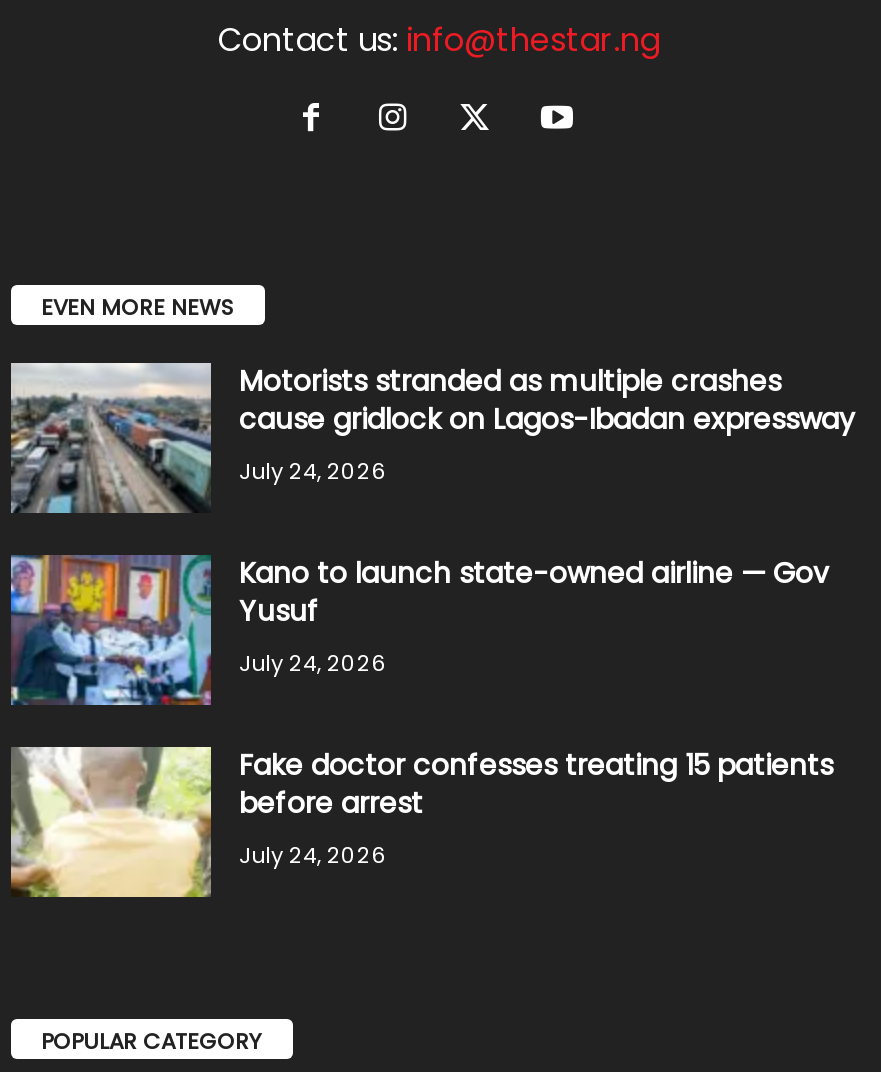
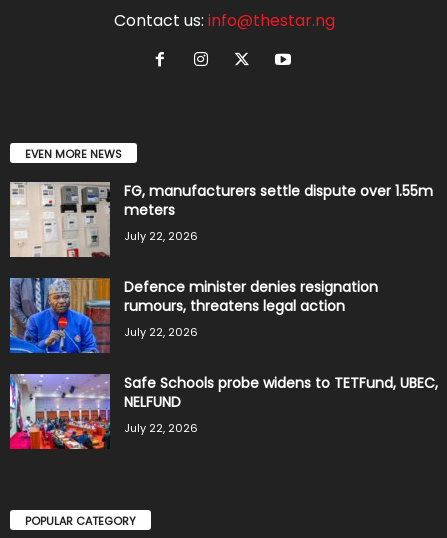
[9,361,855,515] [image] | Motorists stranded as multiple crashes | cause gridlock on Lagos-Ibadan expressway | July 24, 2026 -> [9,181,433,258] [image] | FG, manufacturers settle dispute over 1.55m | meters | July 22, 2026
[9,553,829,707] [image] | Kano to launch state-owned airline — Gov | Yusuf | July 24, 2026 -> [9,277,378,354] [image] | Defence minister denies resignation | rumours, threatens legal action | July 22, 2026
[9,745,833,899] [image] | Fake doctor confesses treating 15 patients | before arrest | July 24, 2026 -> [9,373,438,450] [image] | Safe Schools probe widens to TETFund, UBEC, | NELFUND | July 22, 2026

